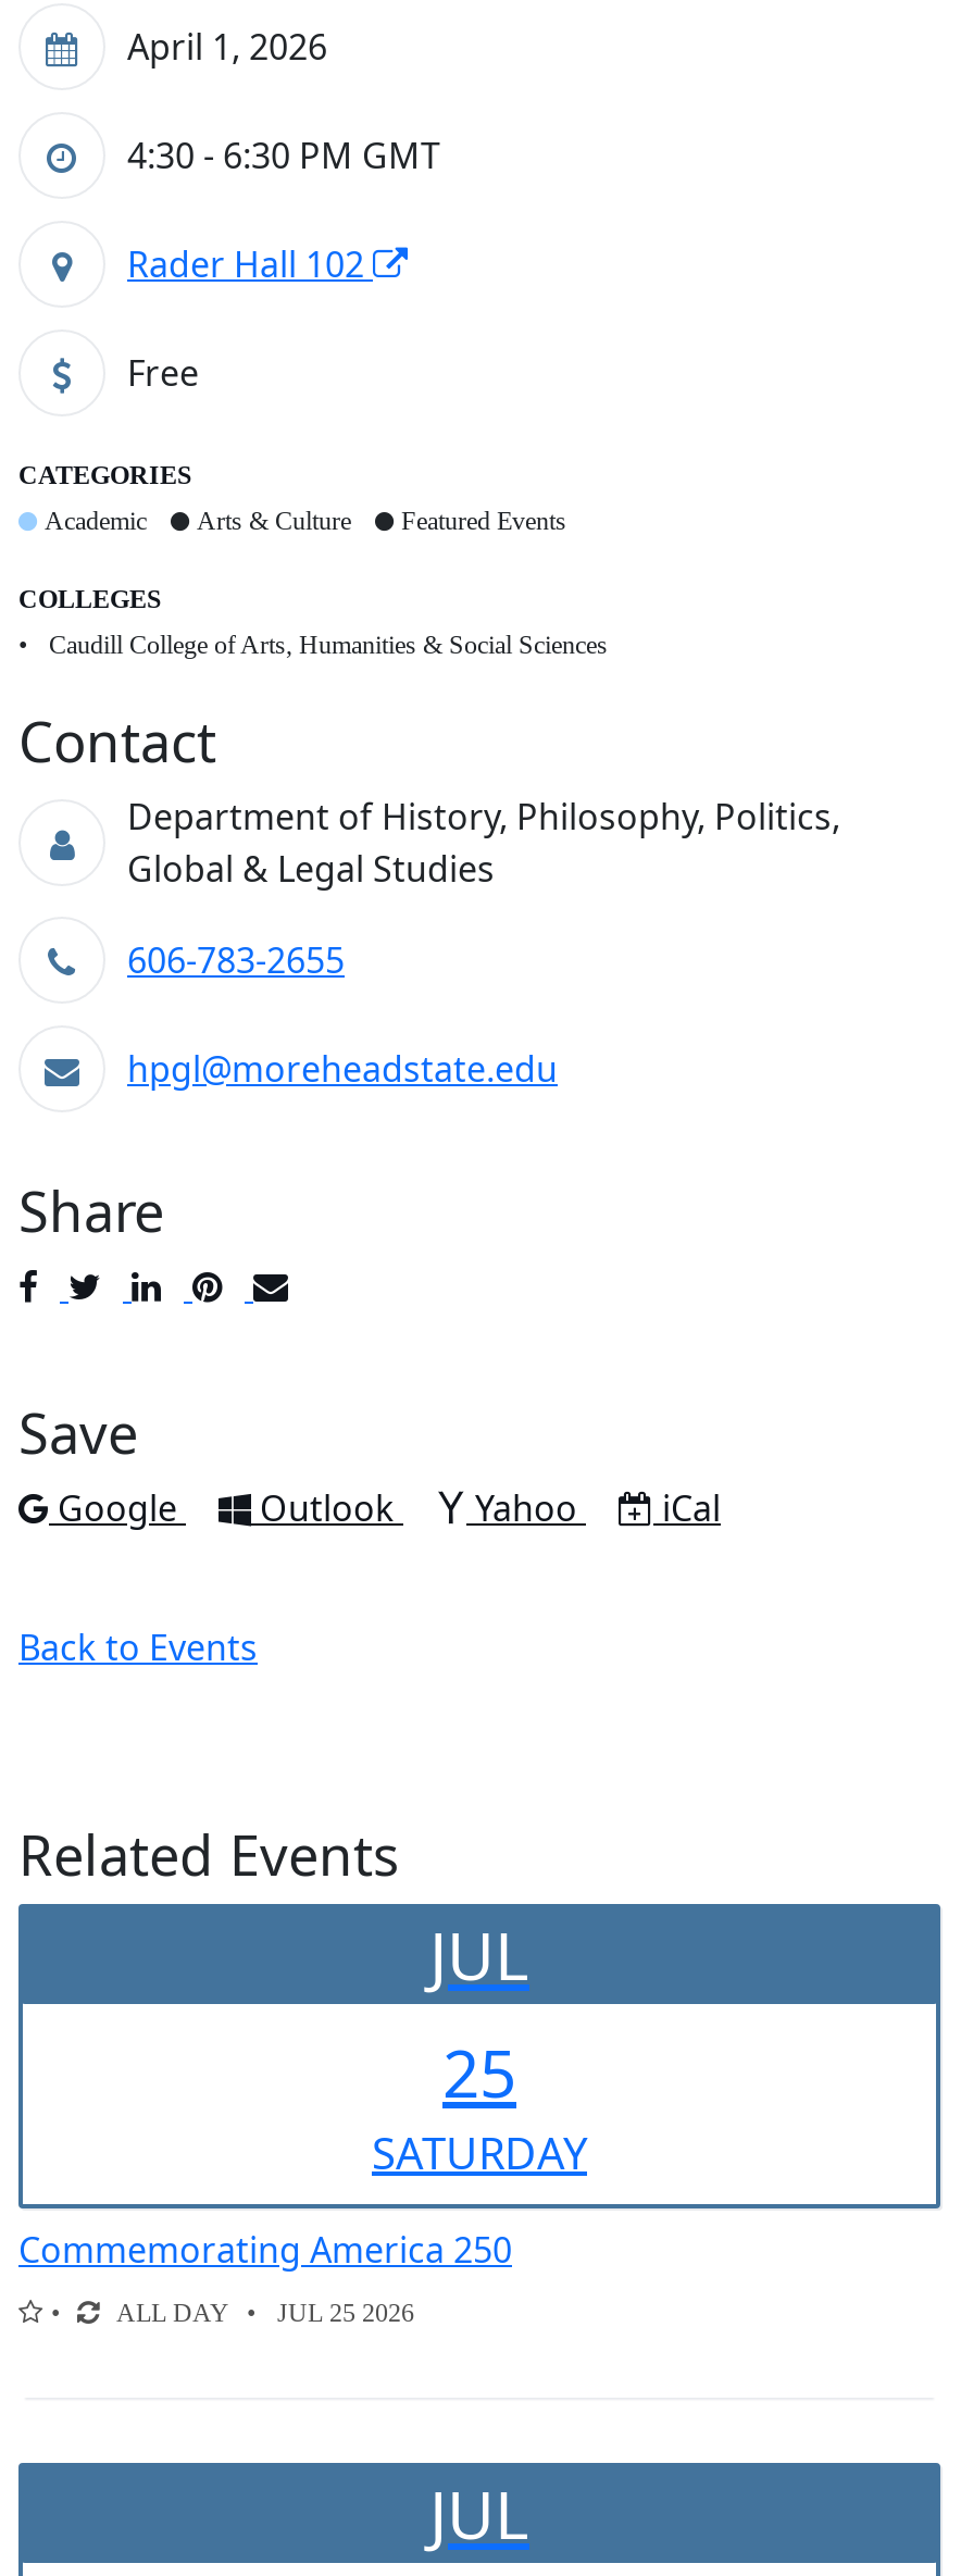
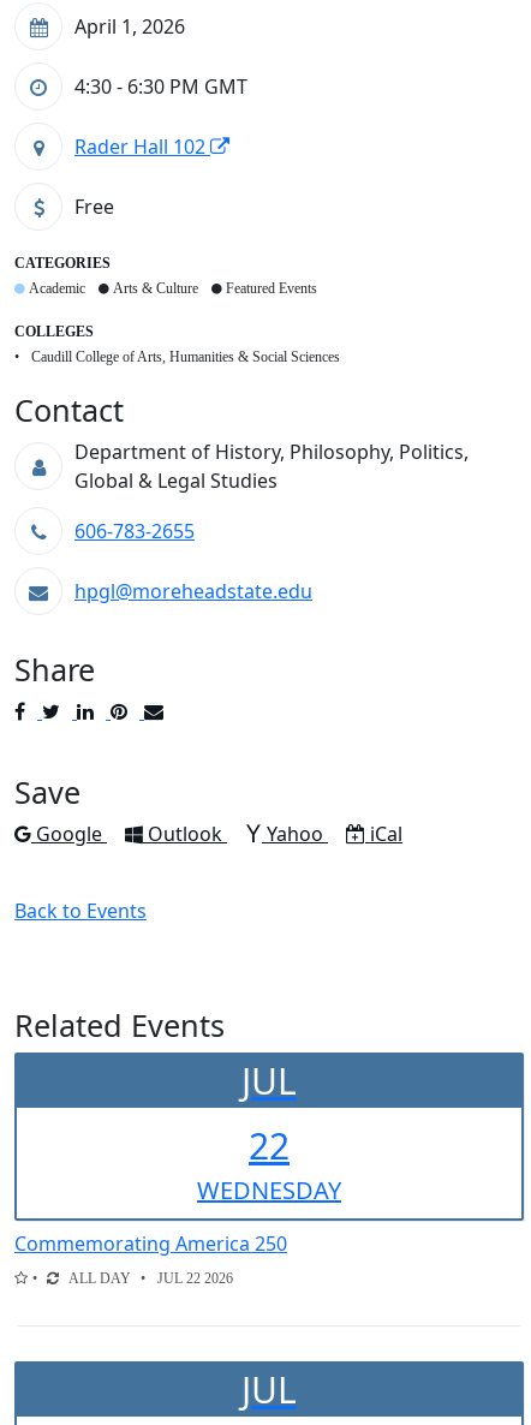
[372,2028,587,2182] 25 | SATURDAY -> [197,1121,341,1206] 22 | WEDNESDAY
[116,2299,414,2329] ALL DAY JUL 25 2026 -> [68,1270,233,1287] ALL DAY JUL 22 2026

